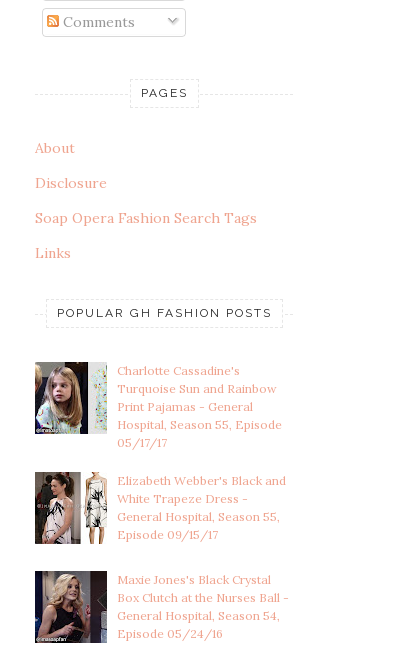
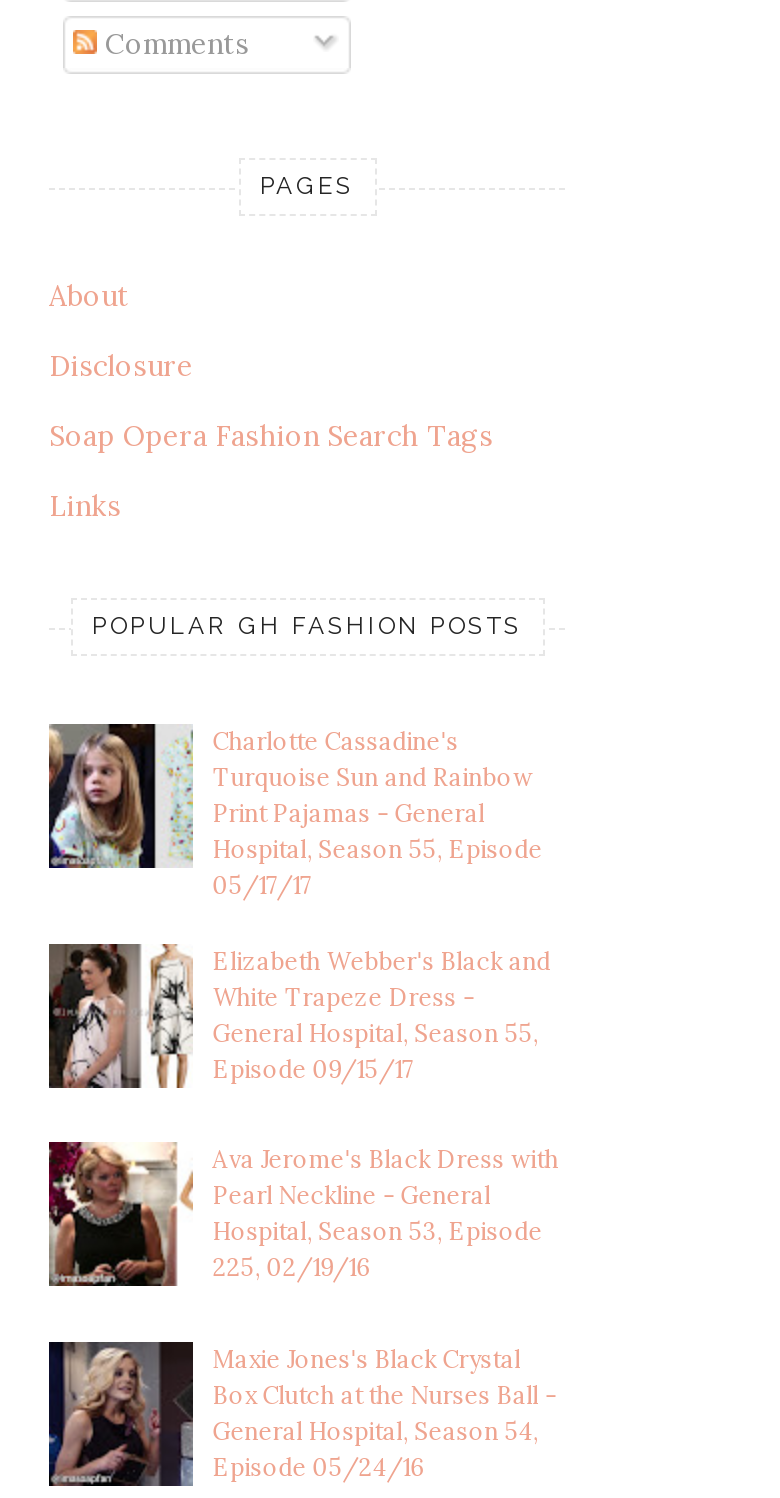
none -> [47,1140,559,1286] [image] | Ava Jerome's Black Dress with | Pearl Neckline - General | Hospital, Season 53, Episode | 225, 02/19/16

